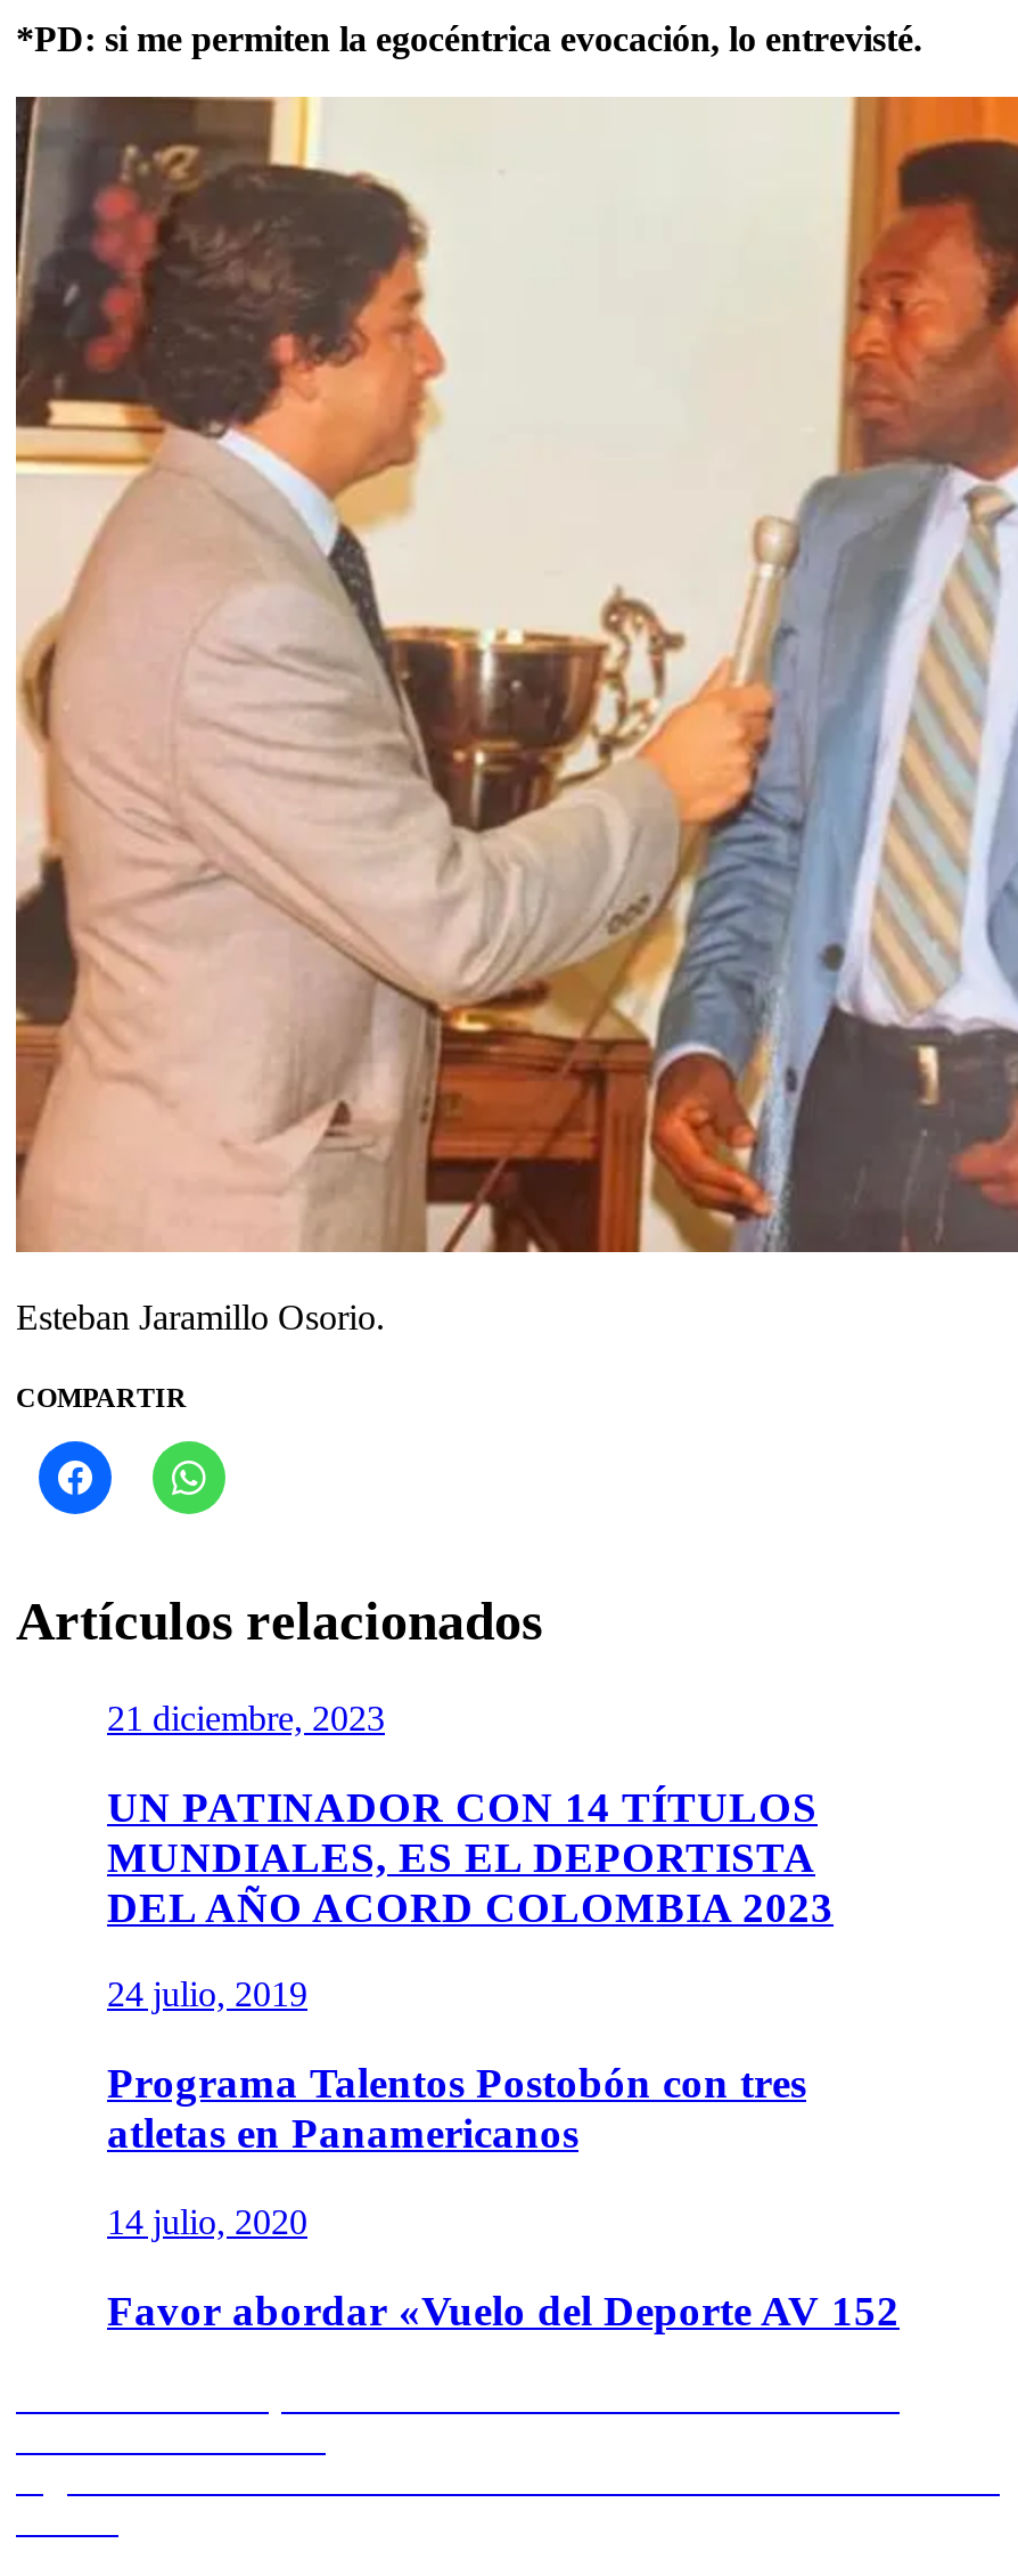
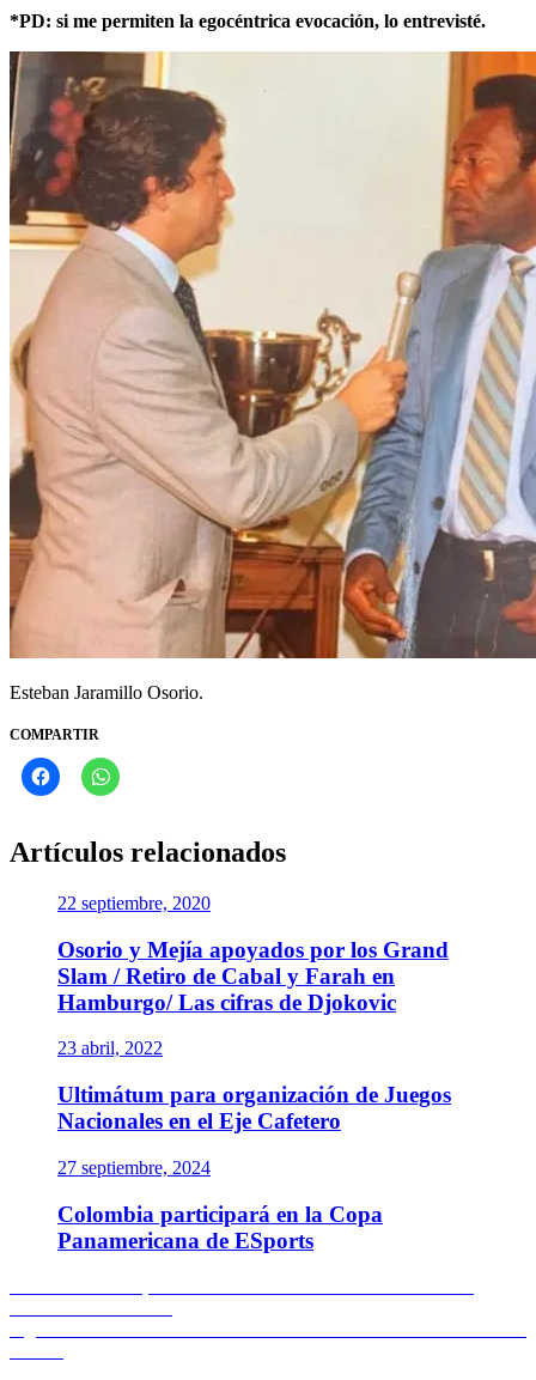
[107,1698,385,1737] 21 diciembre, 2023 -> [57,893,211,913] 22 septiembre, 2020
[107,1782,834,1930] UN PATINADOR CON 14 TÍTULOS | MUNDIALES, ES EL DEPORTISTA | DEL AÑO ACORD COLOMBIA 2023 -> [57,937,449,1015] Osorio y Mejía apoyados por los Grand | Slam / Retiro de Cabal y Farah en | Hamburgo/ Las cifras de Djokovic
[107,1975,307,2014] 24 julio, 2019 -> [57,1038,163,1059] 23 abril, 2022
[107,2059,806,2157] Programa Talentos Postobón con tres | atletas en Panamericanos -> [57,1082,451,1134] Ultimátum para organización de Juegos | Nacionales en el Eje Cafetero
[107,2202,307,2241] 14 julio, 2020 -> [57,1157,211,1177] 27 septiembre, 2024
[107,2285,900,2333] Favor abordar «Vuelo del Deporte AV 152 -> [57,1201,383,1253] Colombia participará en la Copa | Panamericana de ESports

